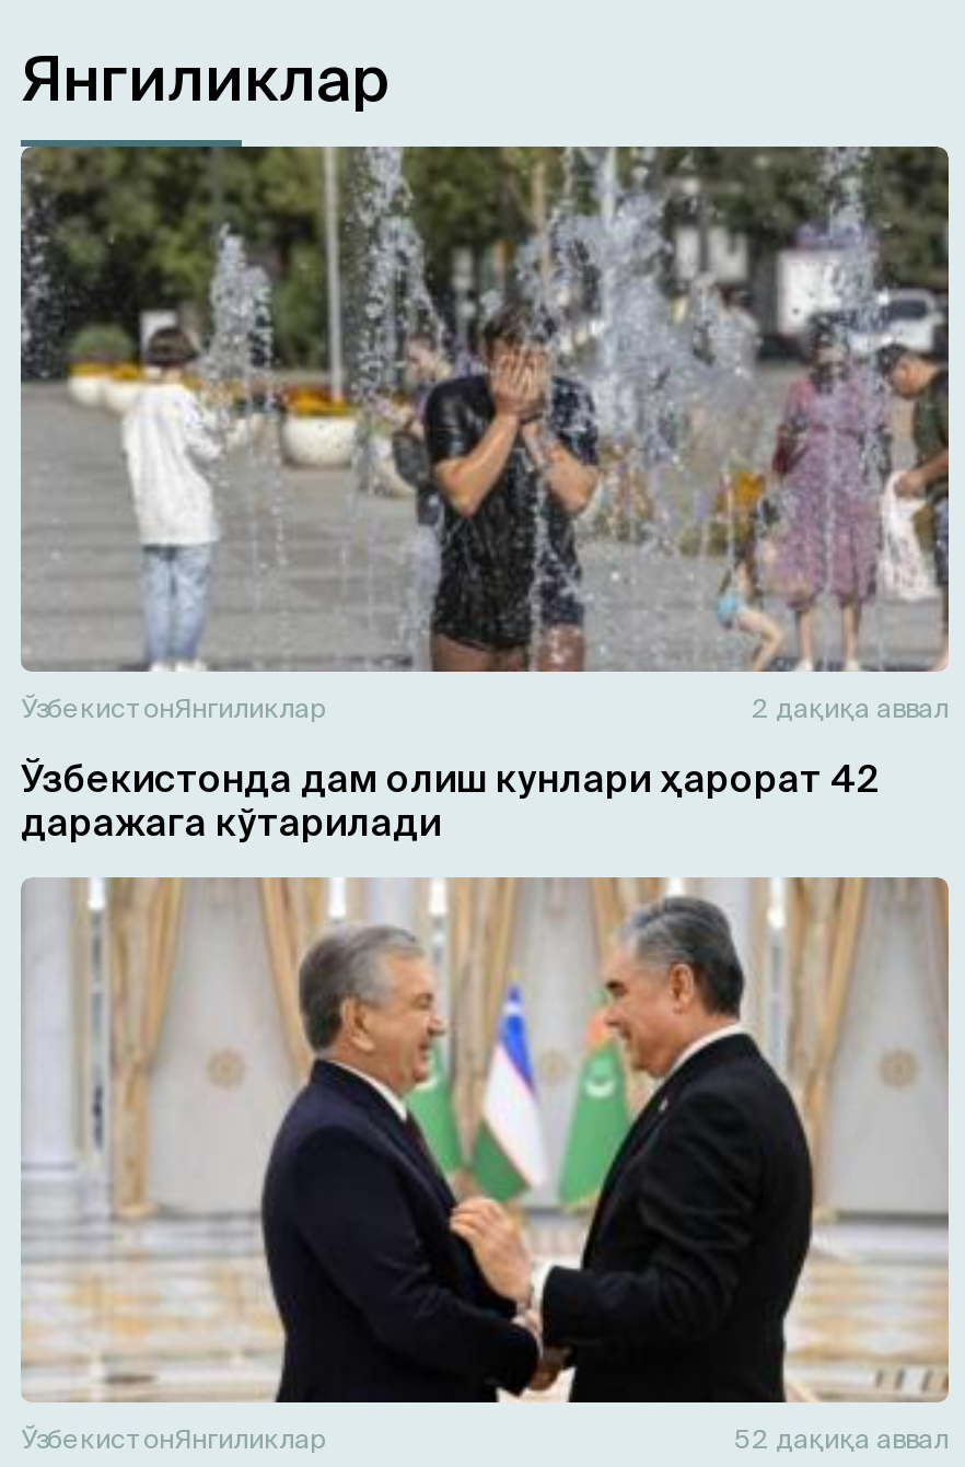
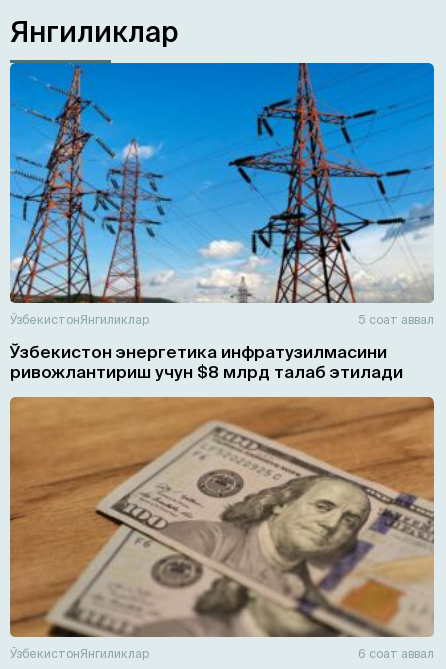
[19,144,951,722] [image] | 2 дақиқа аввал -> [9,62,435,326] [image] | 5 соат аввал
[21,757,881,842] Ўзбекистонда дам олиш кунлари ҳарорат 42 | даражага кўтарилади -> [10,342,403,381] Ўзбекистон энергетика инфратузилмасини | ривожлантириш учун $8 млрд талаб этилади
[21,877,949,1453] [image] | 52 дақиқа аввал -> [9,396,434,660] [image] | 6 соат аввал

